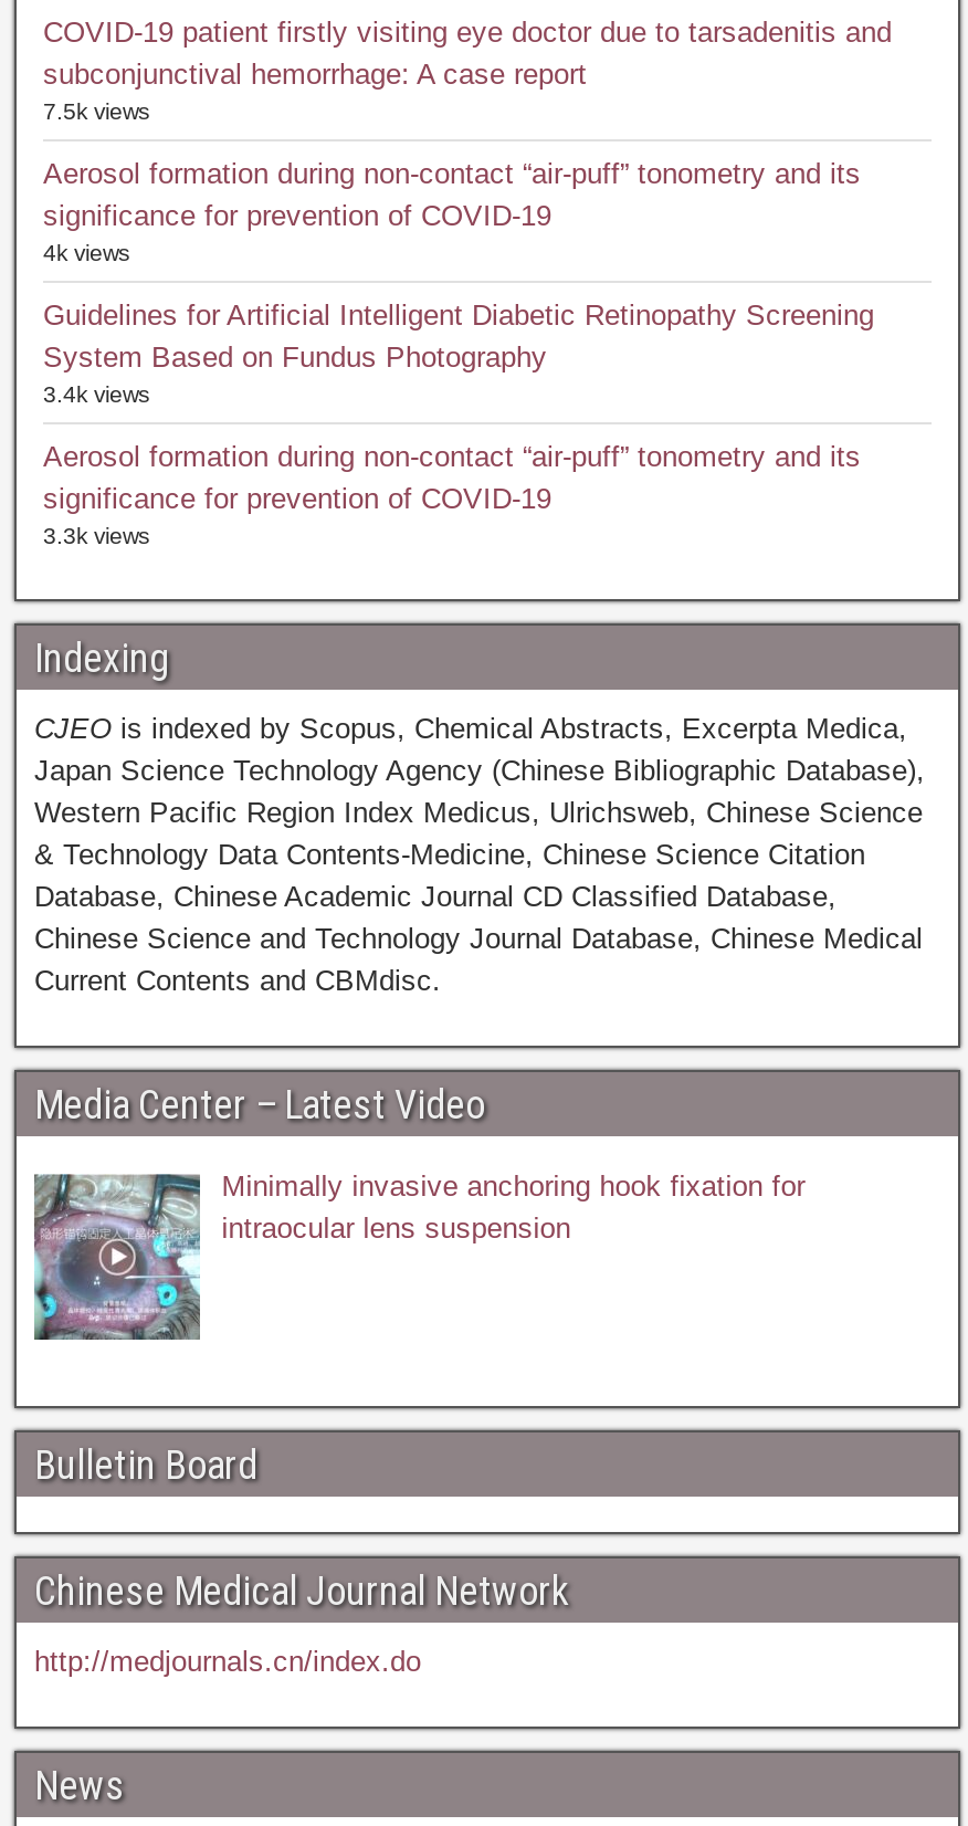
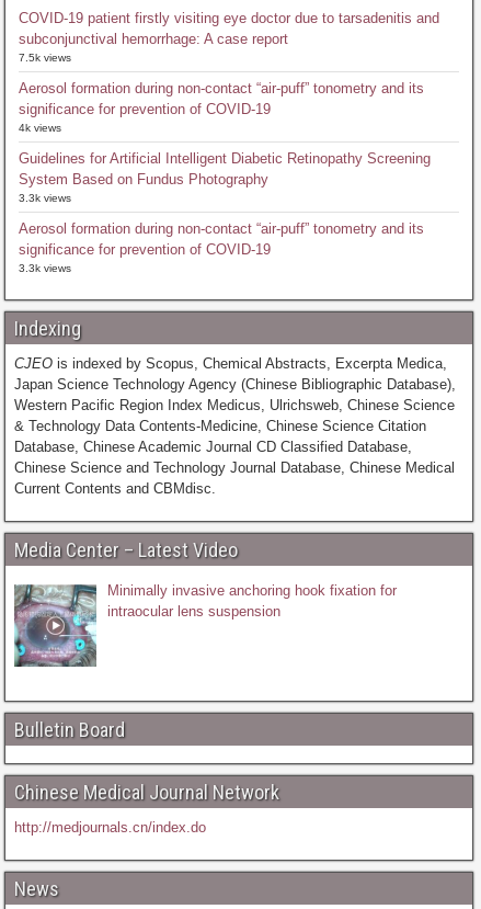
[43,382,149,407] 3.4k views -> [19,192,71,204] 3.3k views

